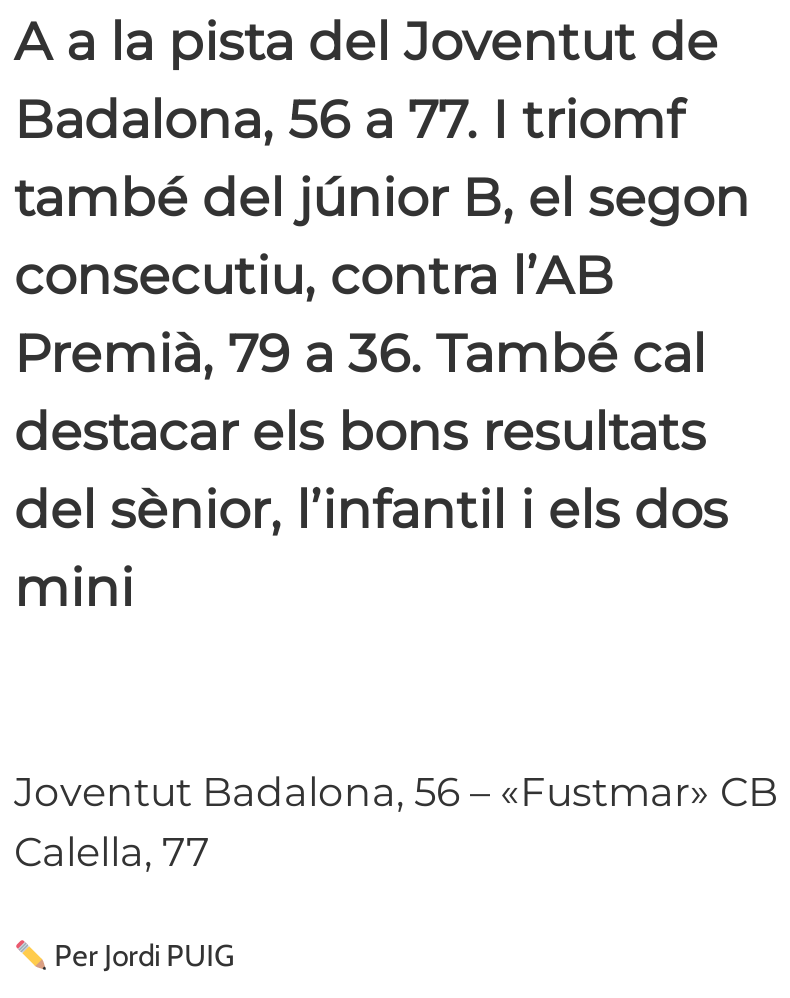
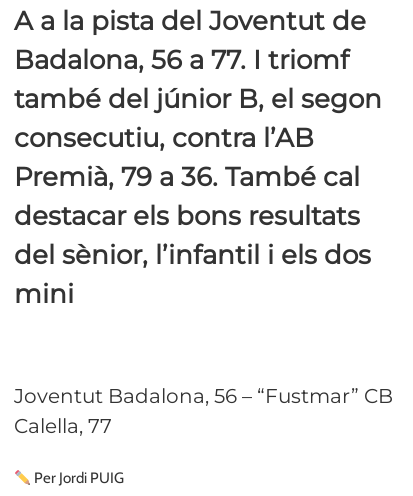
[14,767,778,815] Joventut Badalona, 56 – «Fustmar» CB -> [14,384,393,408] Joventut Badalona, 56 – “Fustmar” CB

